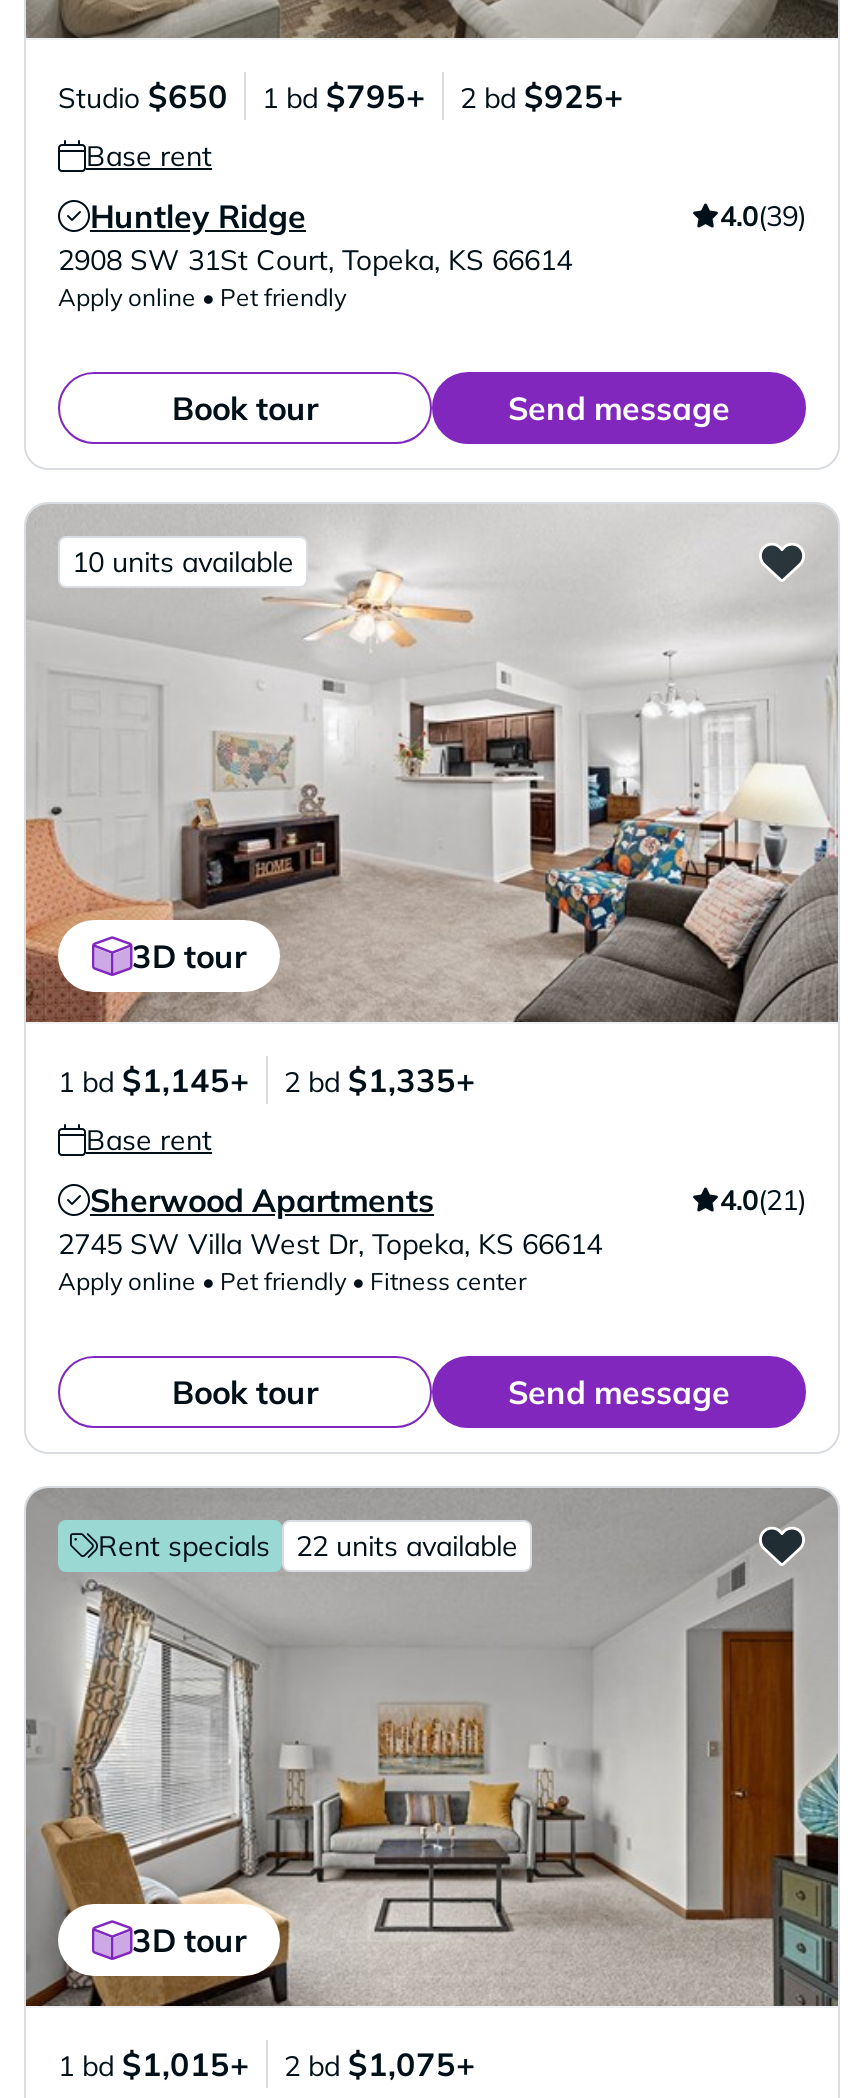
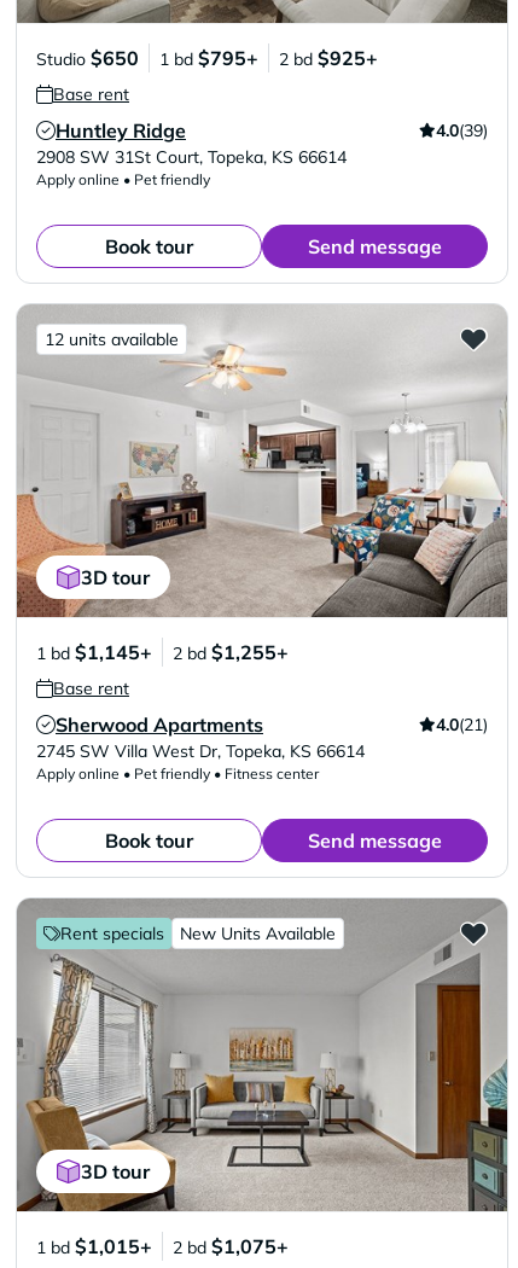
[72,544,294,580] 10 units available -> [45,328,179,350] 12 units available
[58,1060,476,1100] 1 bd $1,145+ 2 bd $1,335+ -> [36,640,289,664] 1 bd $1,145+ 2 bd $1,255+
[296,1528,518,1564] 22 units available -> [180,923,336,944] New Units Available

